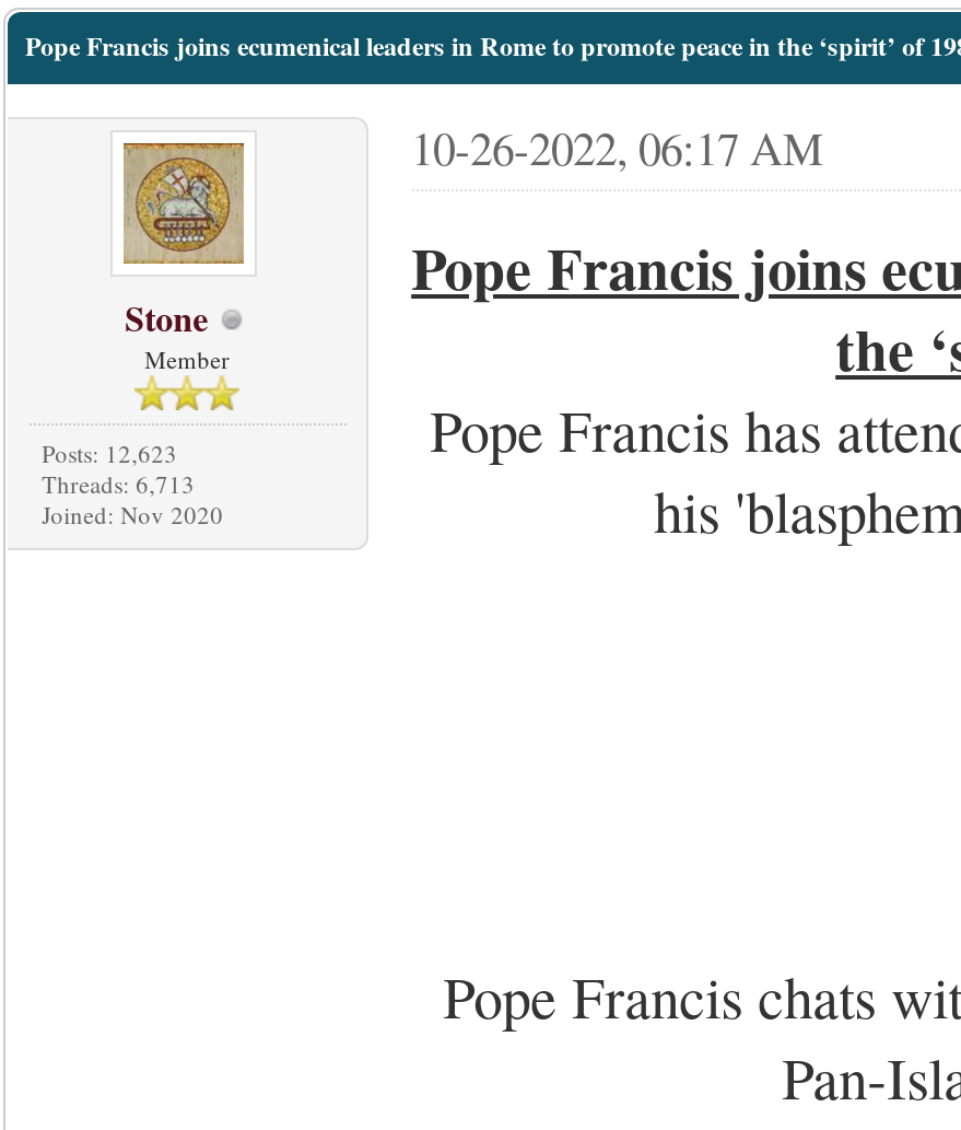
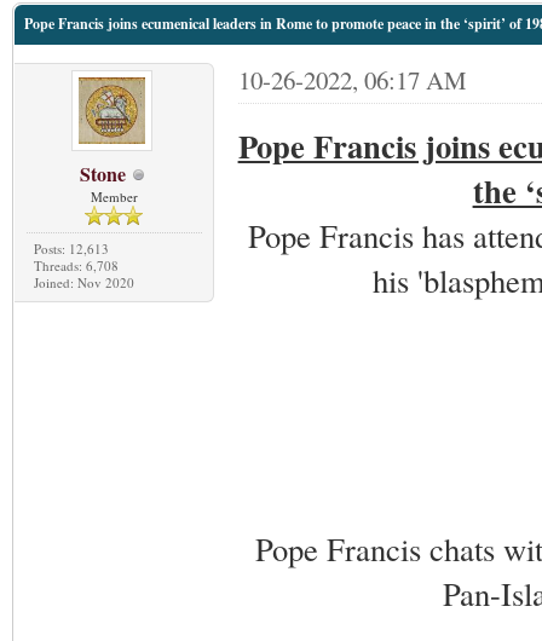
[42,437,178,470] Posts: 12,623 -> [34,240,109,258] Posts: 12,613
[42,467,195,500] Threads: 6,713 -> [34,257,118,275] Threads: 6,708

